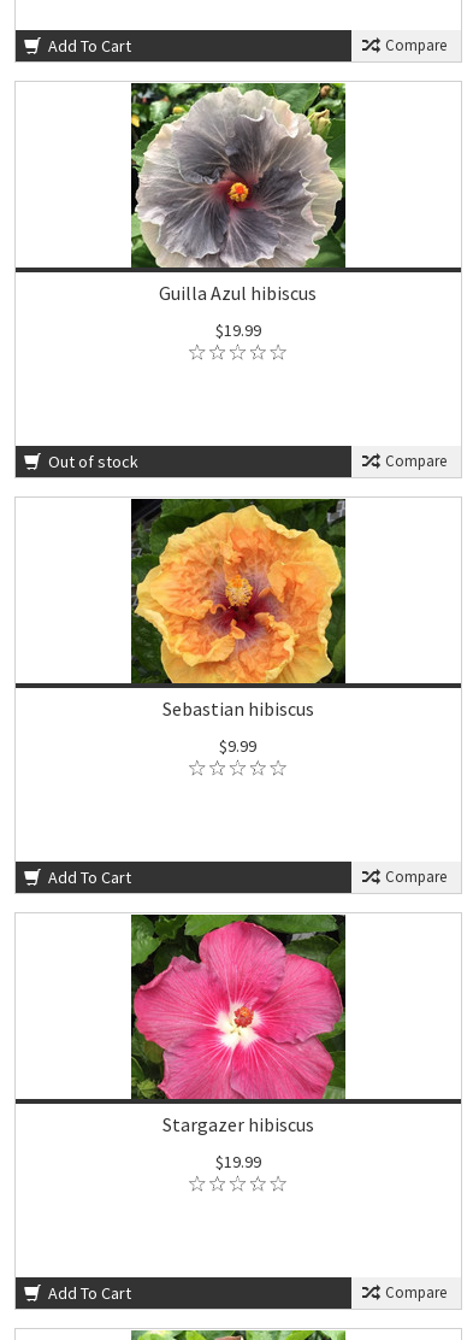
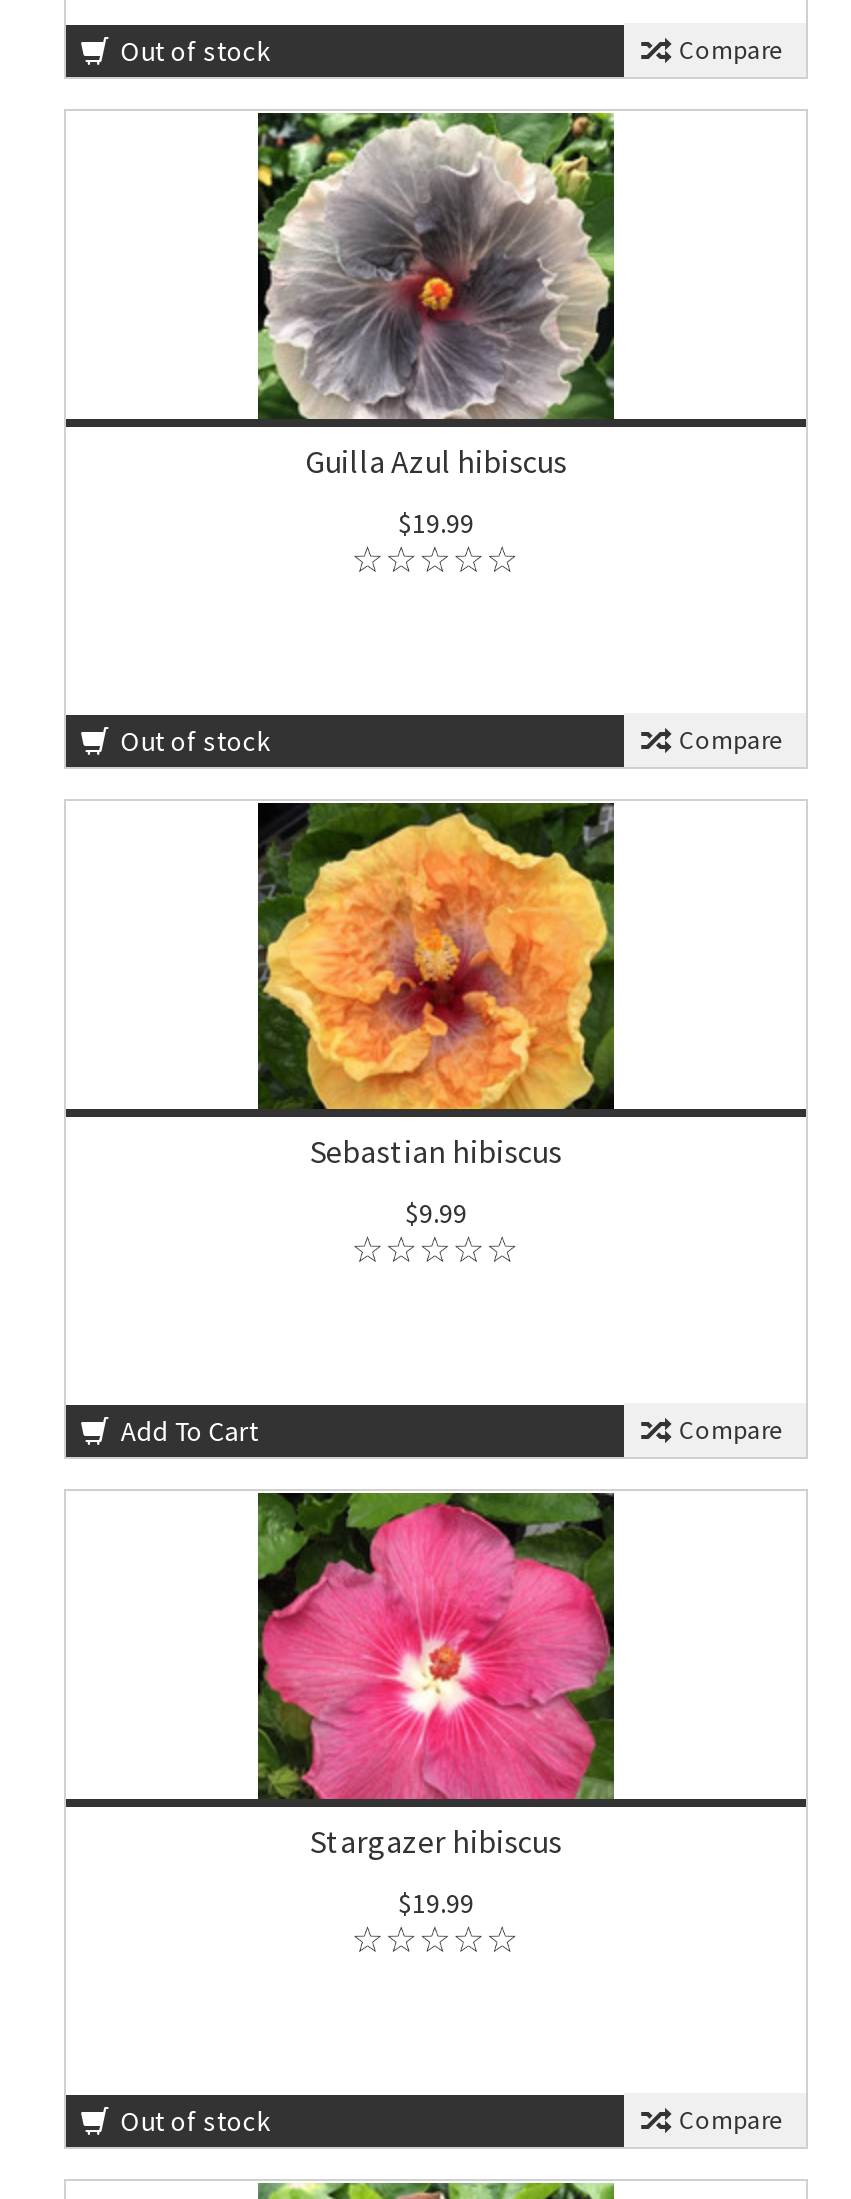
[45,35,132,57] Add To Cart -> [115,33,271,69] Out of stock
[45,1282,132,1304] Add To Cart -> [115,2103,271,2139] Out of stock

